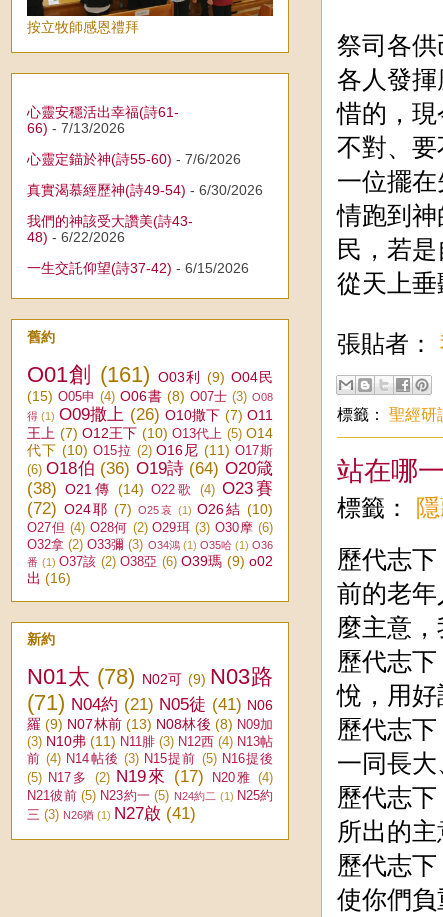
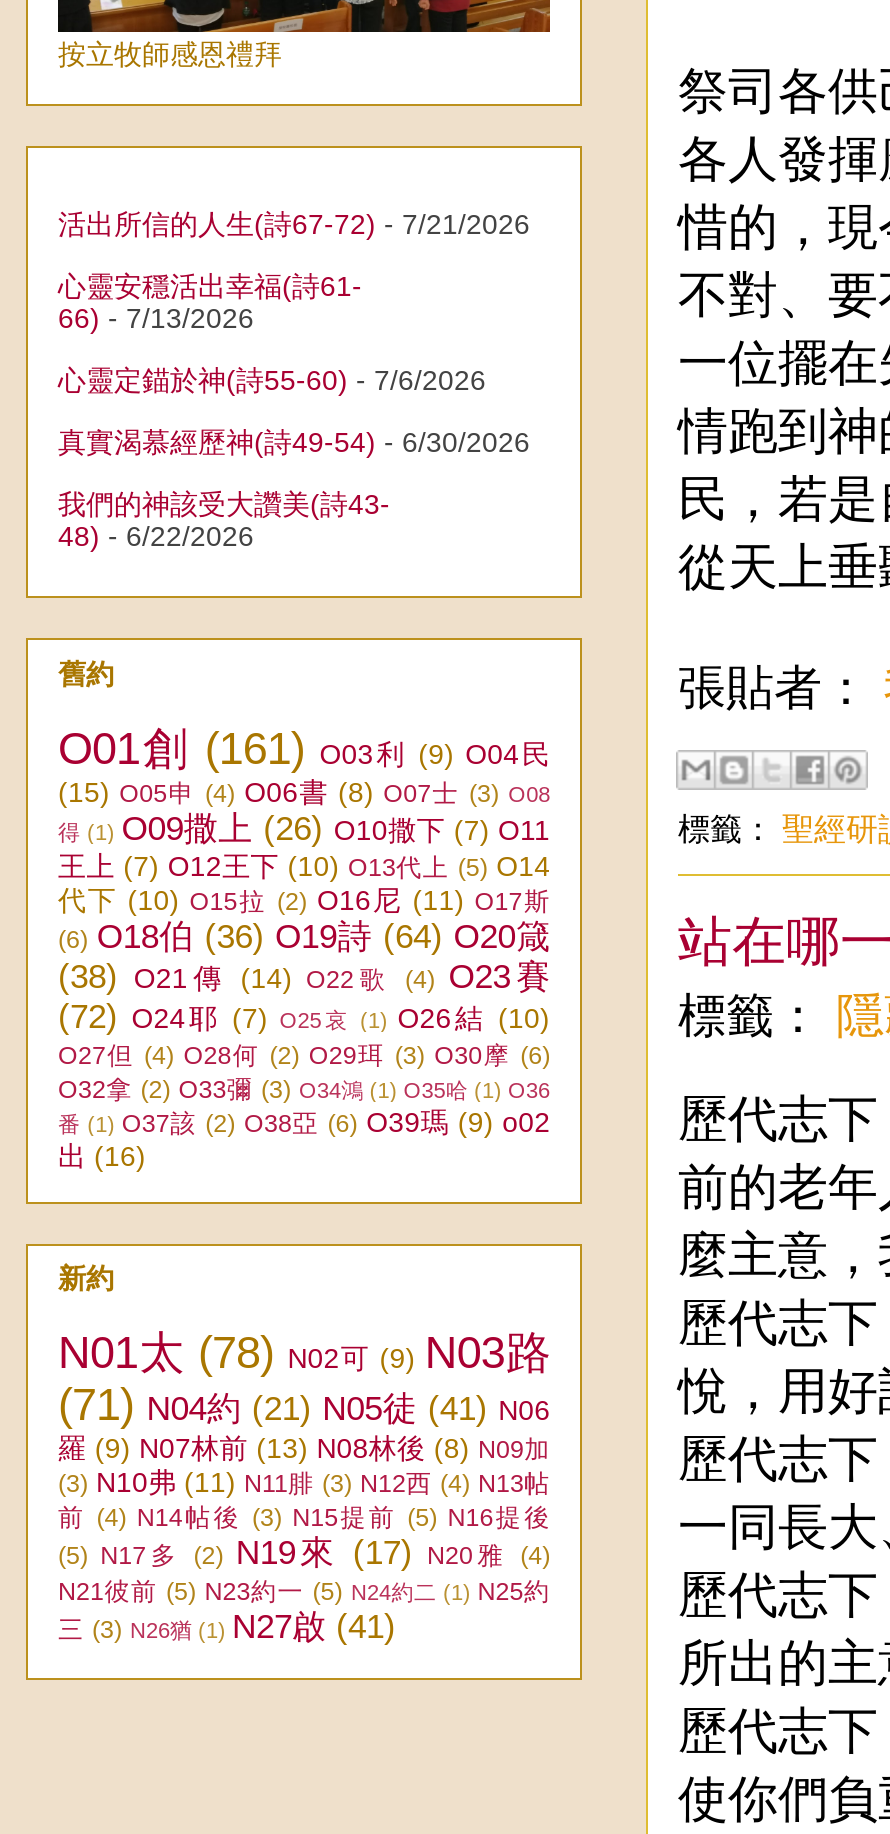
moved [27,104,263,245] -> [58,271,530,553]: 心靈安穩活出幸福(詩61- | 66) - 7/13/2026 | 心靈定錨於神(詩55-60) - 7/6/2026 | 真實渴慕經歷神(詩49-54) - 6/30/2026 | 我們的神該受大讚美(詩43- | 48) - 6/22/2026
none -> [58,209,530,241] 活出所信的人生(詩67-72) - 7/21/2026
[27,260,249,276] 一生交託仰望(詩37-42) - 6/15/2026 -> none

